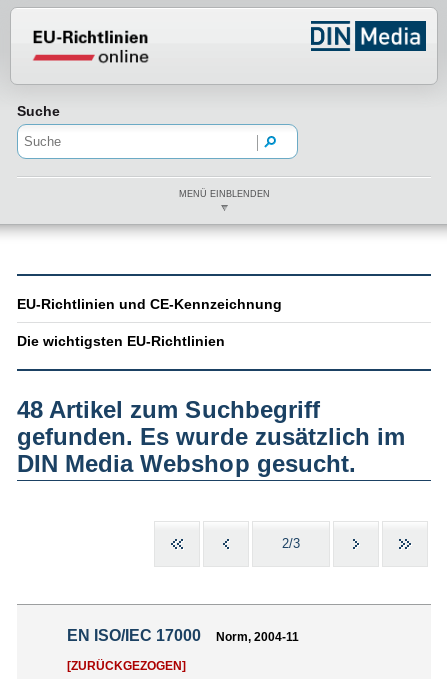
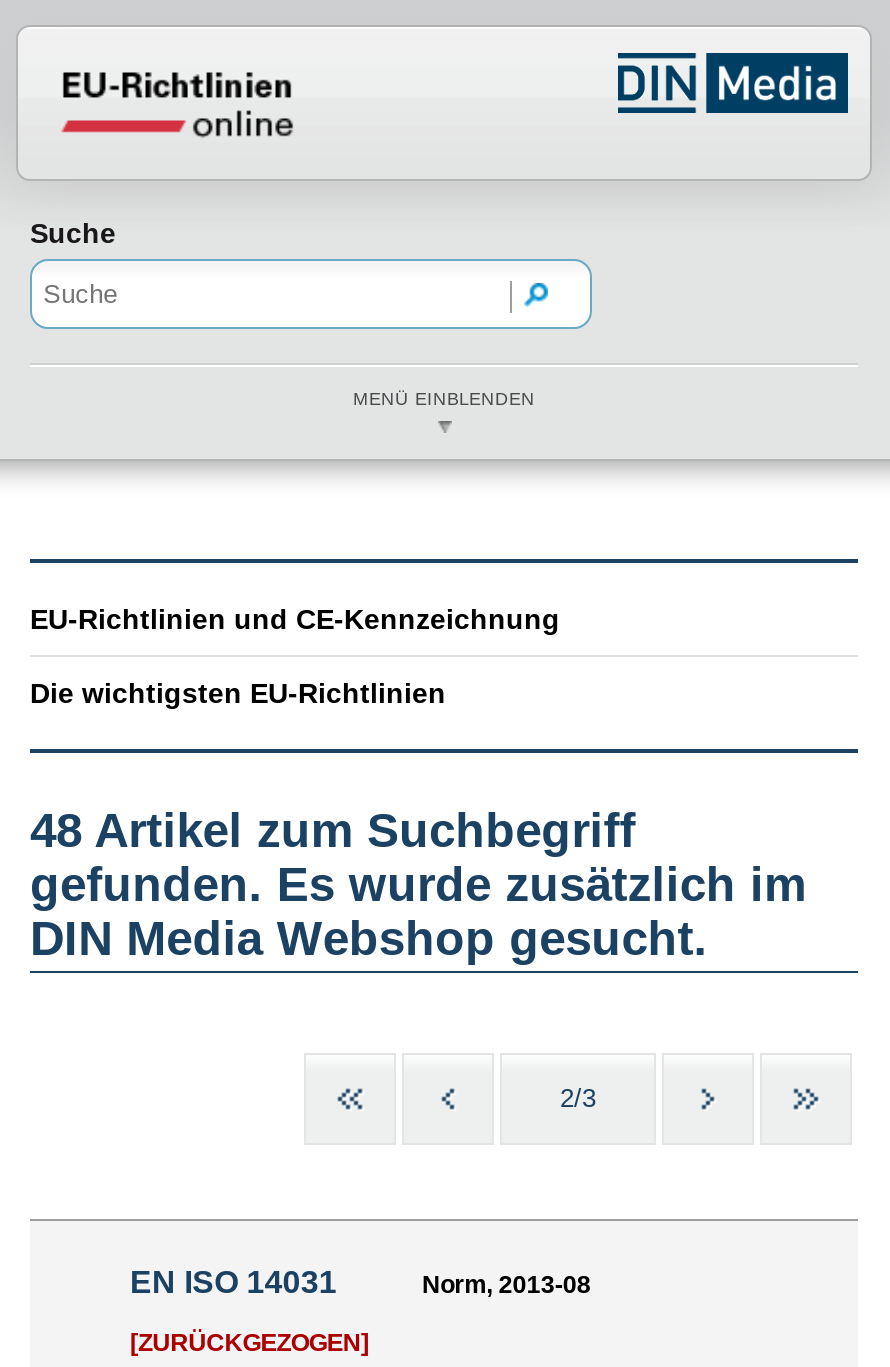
[67,627,201,644] EN ISO/IEC 17000 -> [130,1265,337,1299] EN ISO 14031
[216,630,299,644] Norm, 2004-11 -> [422,1271,591,1299] Norm, 2013-08

